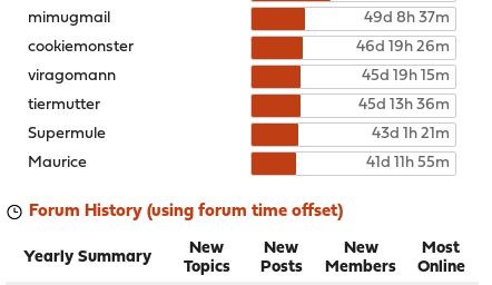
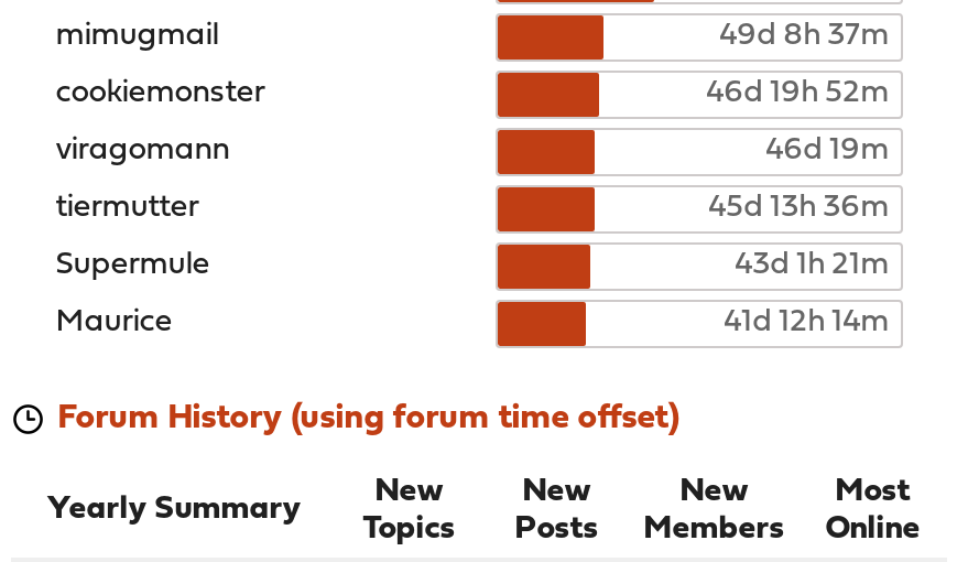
[356,39,449,55] 46d 19h 26m -> [706,76,889,110] 46d 19h 52m
[361,68,449,84] 45d 19h 15m -> [766,134,889,167] 46d 19m
[366,154,449,171] 41d 11h 55m -> [724,306,889,339] 41d 12h 14m

